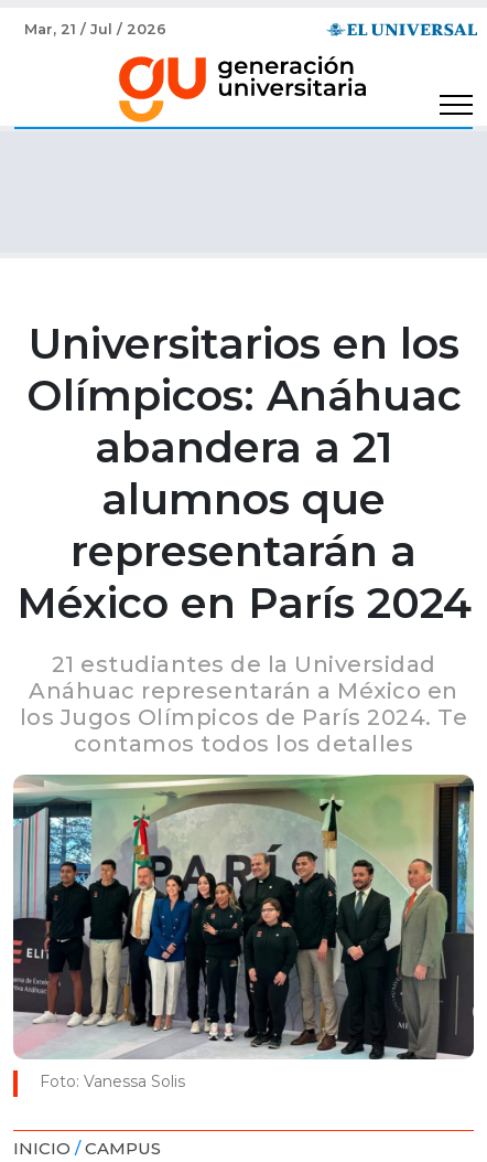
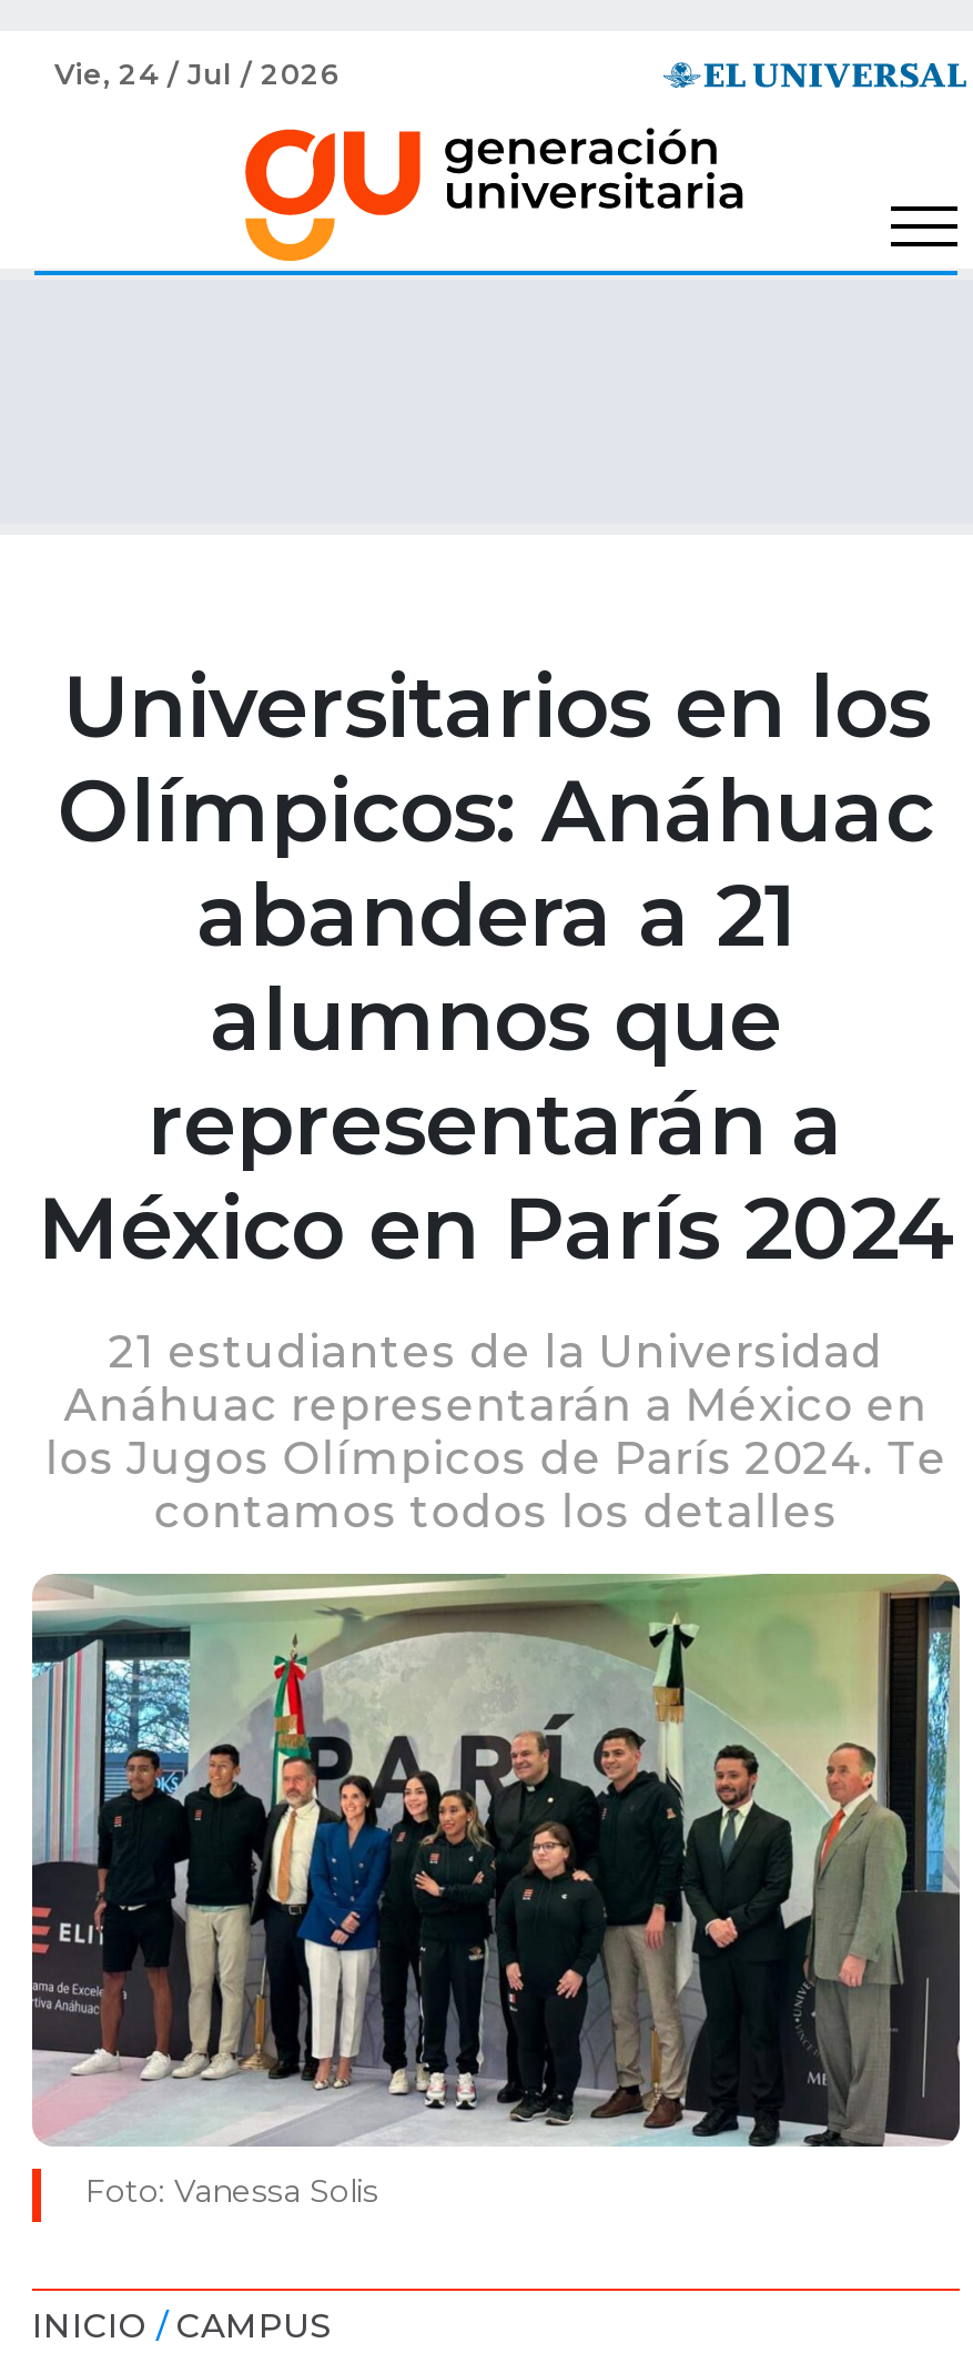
[24,21,166,38] Mar, 21 / Jul / 2026 -> [54,58,341,91] Vie, 24 / Jul / 2026

